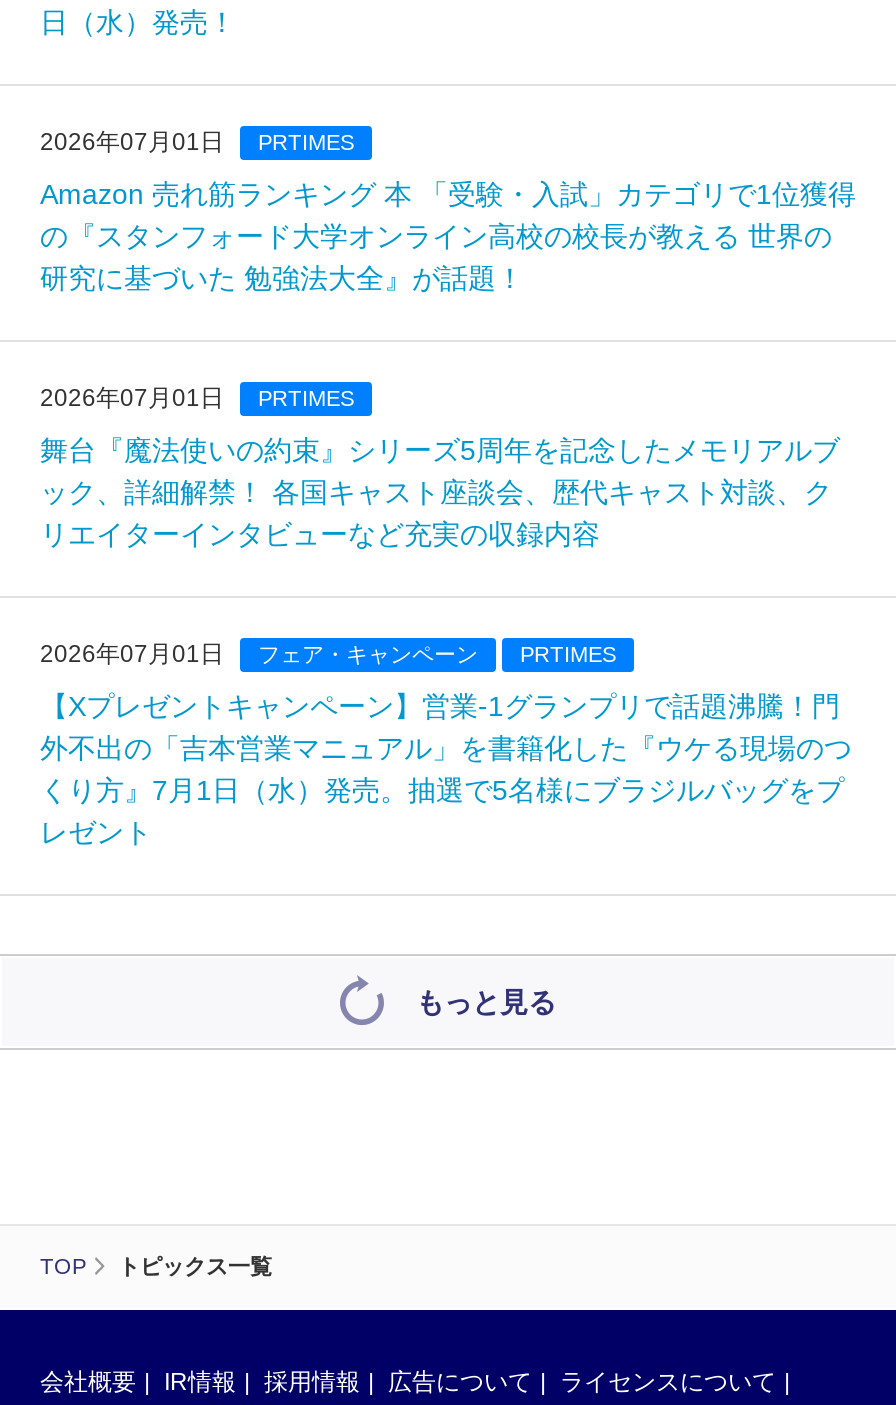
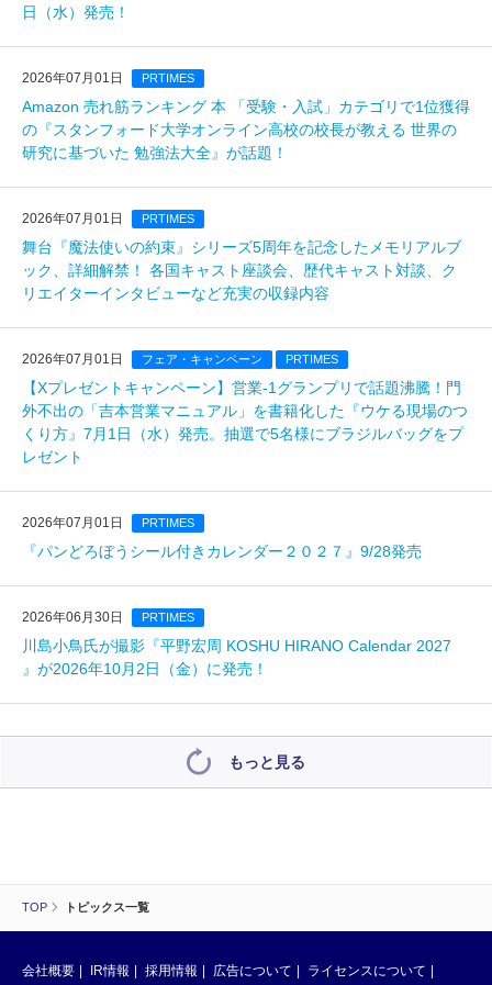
none -> [22,515,422,560] 2026年07月01日 | PRTIMES | 『パンどろぼうシール付きカレンダー２０２７』9/28発売
none -> [22,609,451,678] 2026年06月30日 | PRTIMES | 川島小鳥氏が撮影『平野宏周 KOSHU HIRANO Calendar 2027 | 』が2026年10月2日（金）に発売！

